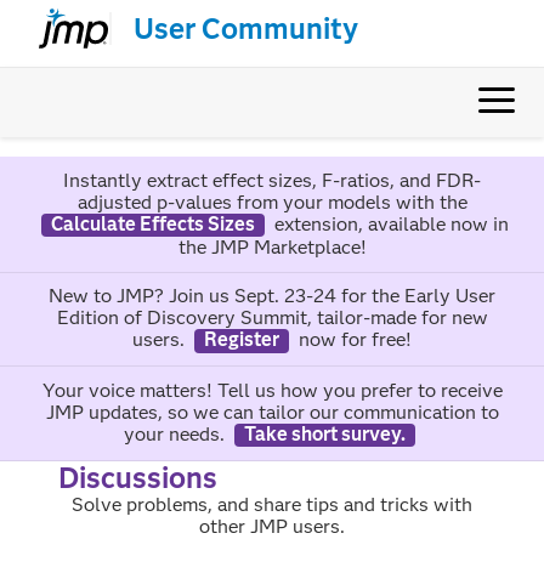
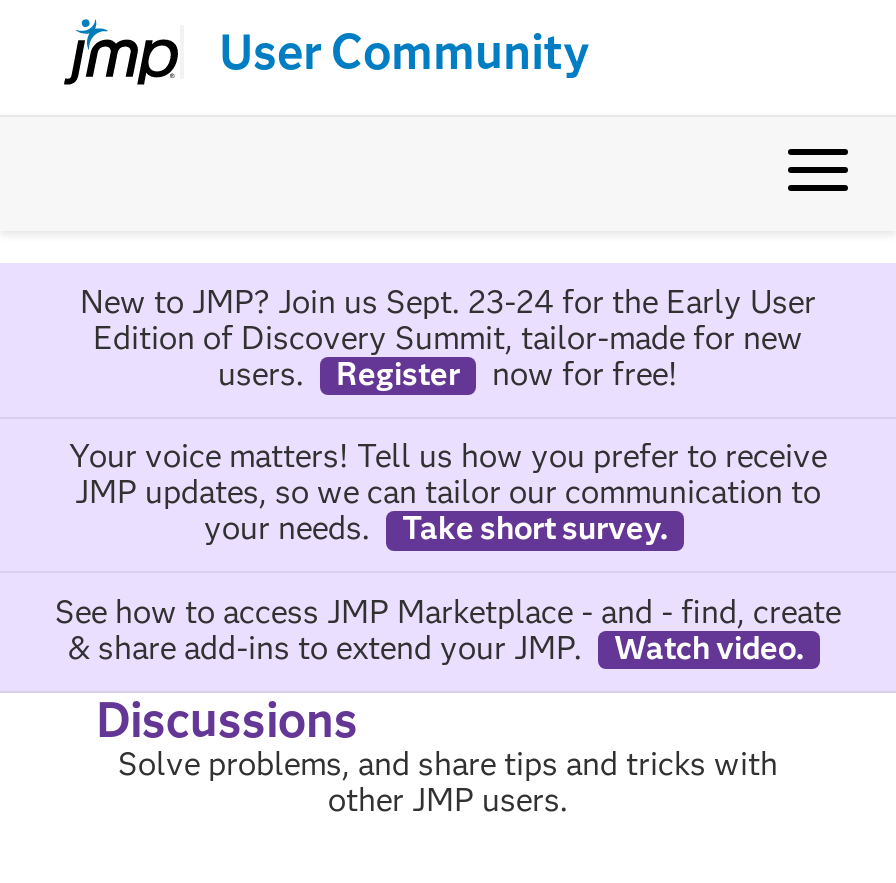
[50,169,508,259] Instantly extract effect sizes, F-ratios, and FDR- | adjusted p-values from your models with the | Calculate Effects Sizes | extension, available now in | the JMP Marketplace! -> none
moved [42,284,502,445] -> [69,283,827,547]: New to JMP? Join us Sept. 23-24 for the Early User | Edition of Discovery Summit, tailor-made for new | users. | ... | your needs. | Take short survey.
none -> [55,592,841,666] See how to access JMP Marketplace - and - find, create | & share add-ins to extend your JMP. | Watch video.

